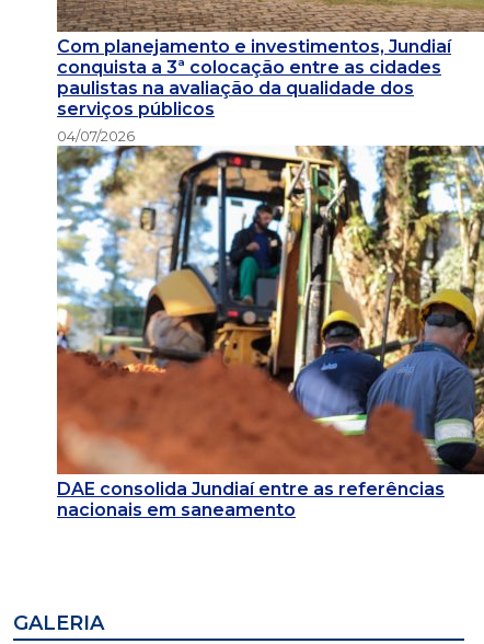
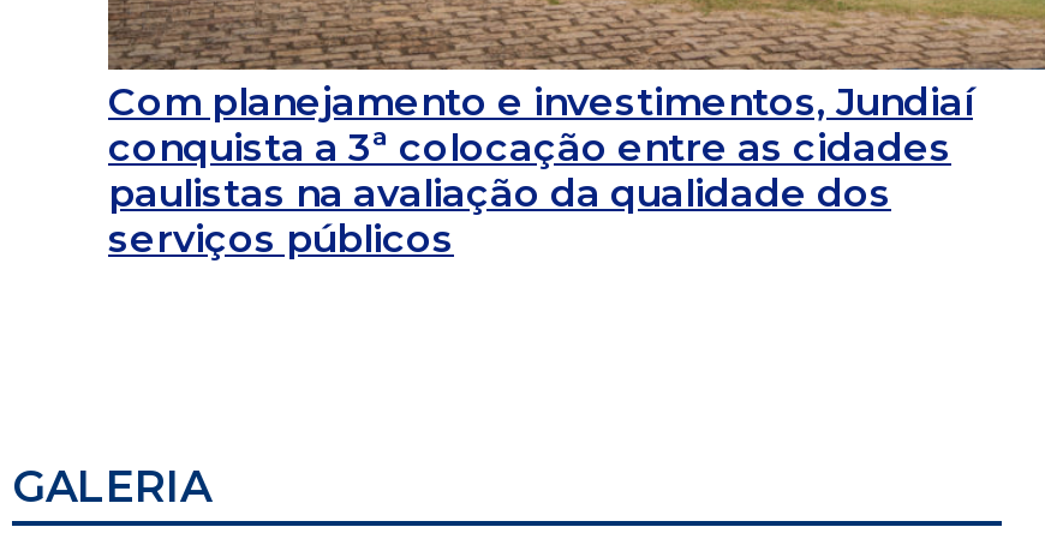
[57,127,135,144] 04/07/2026 -> none
[56,145,481,520] [image] | DAE consolida Jundiaí entre as referências | nacionais em saneamento -> none

